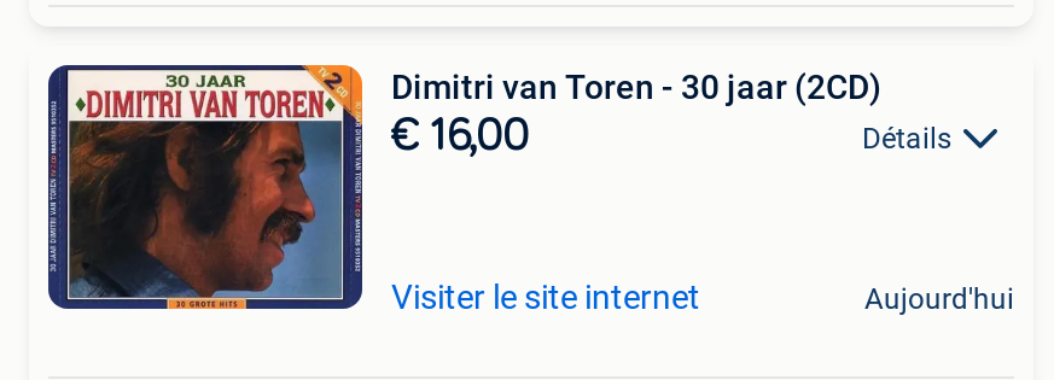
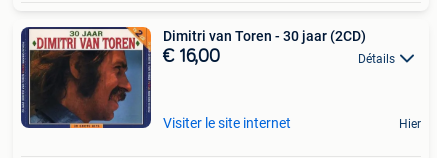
[864,281,1014,315] Aujourd'hui -> [399,117,421,131] Hier

